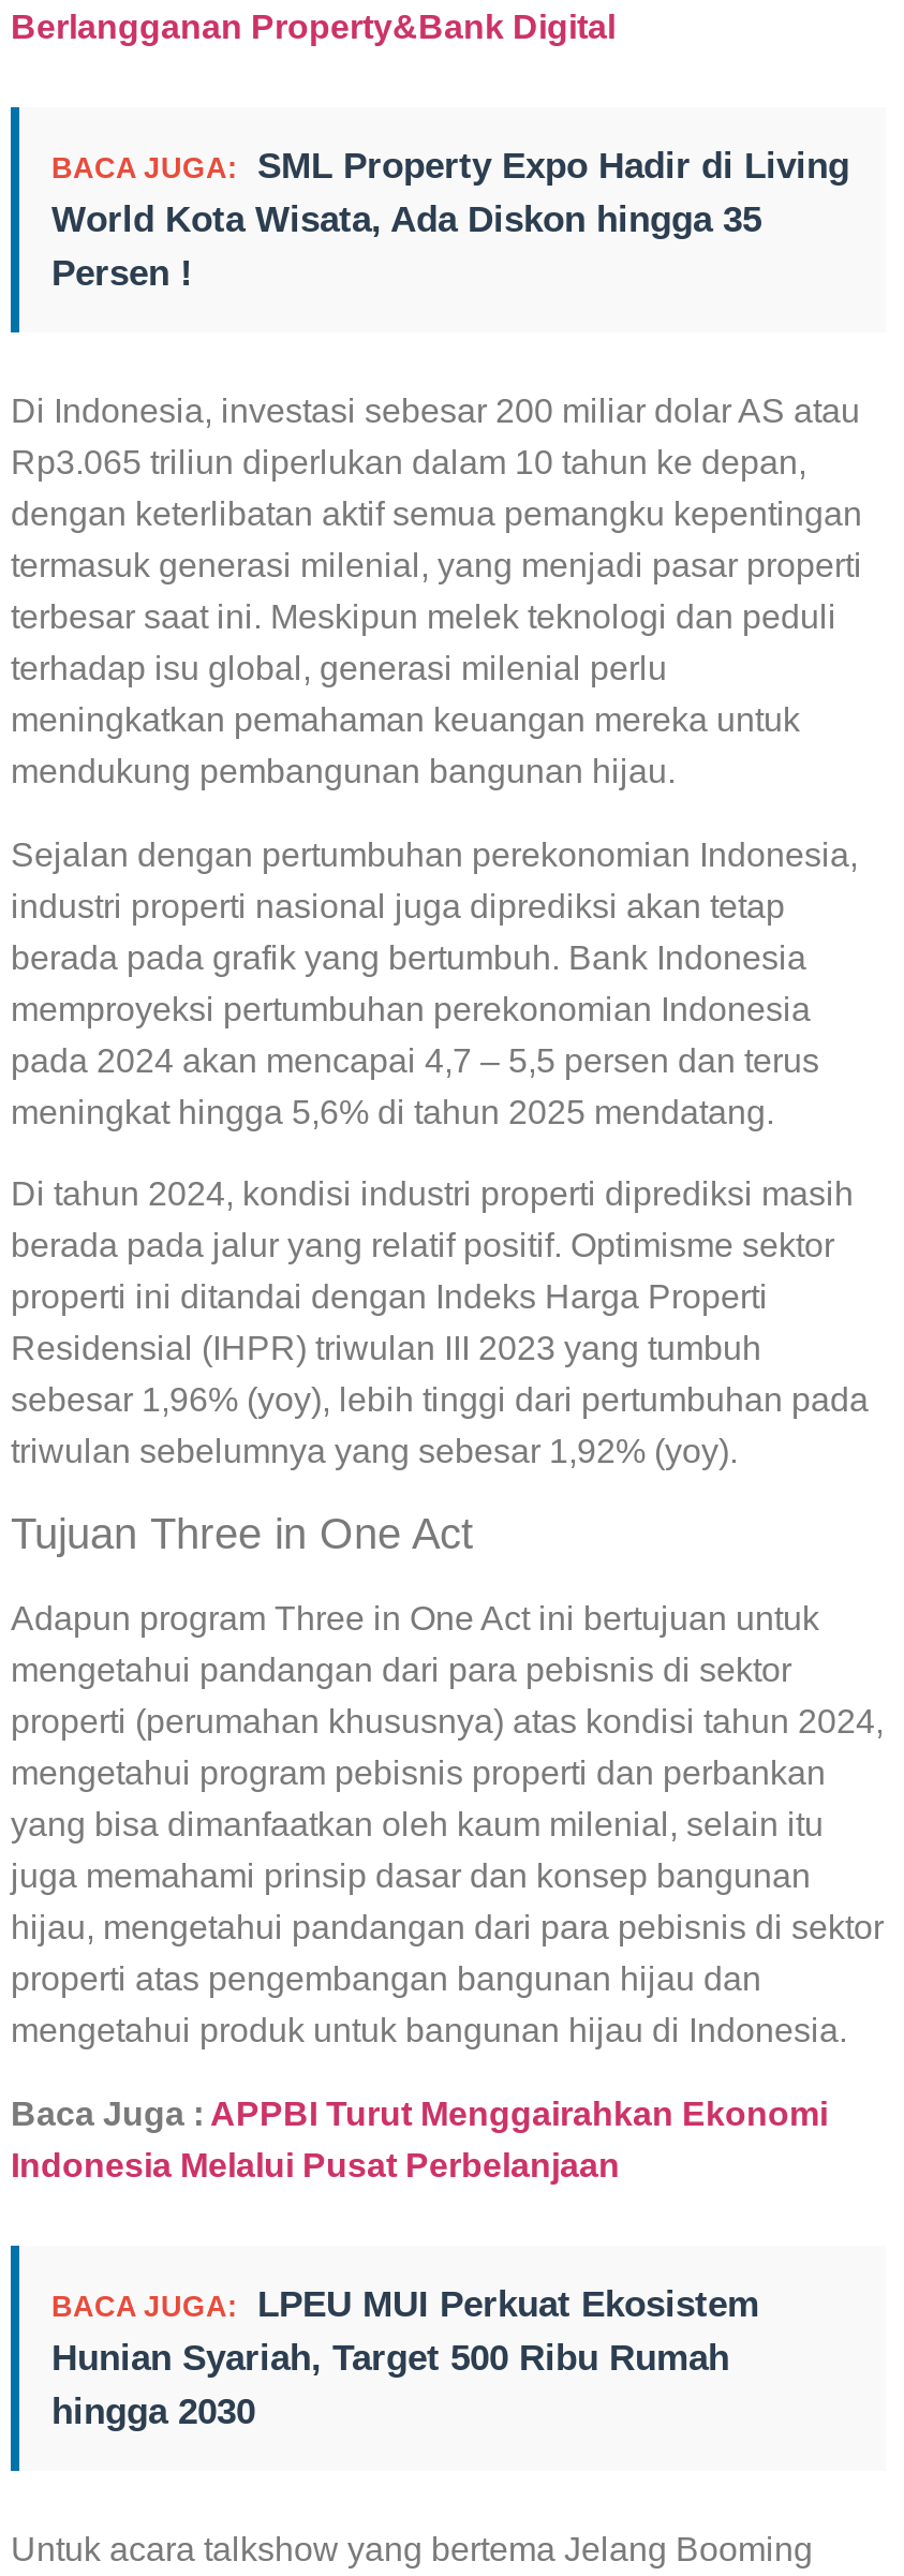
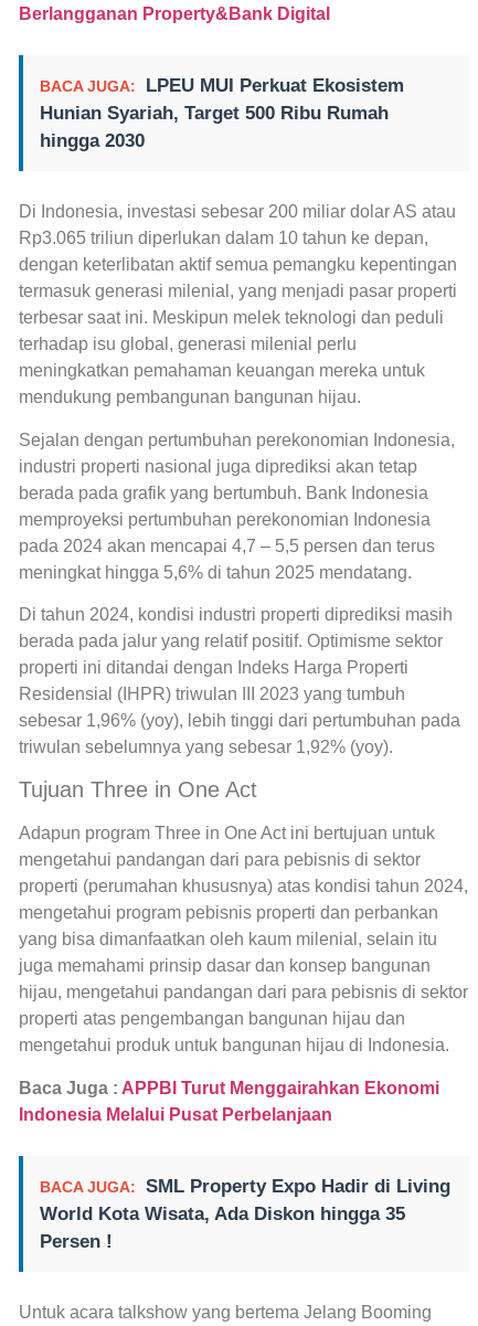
moved [51,146,849,294] -> [40,1176,450,1252]: BACA JUGA: SML Property Expo Hadir di Living | World Kota Wisata, Ada Diskon hingga 35 | Persen !
moved [51,2284,759,2432] -> [40,75,404,151]: BACA JUGA: LPEU MUI Perkuat Ekosistem | Hunian Syariah, Target 500 Ribu Rumah | hingga 2030

